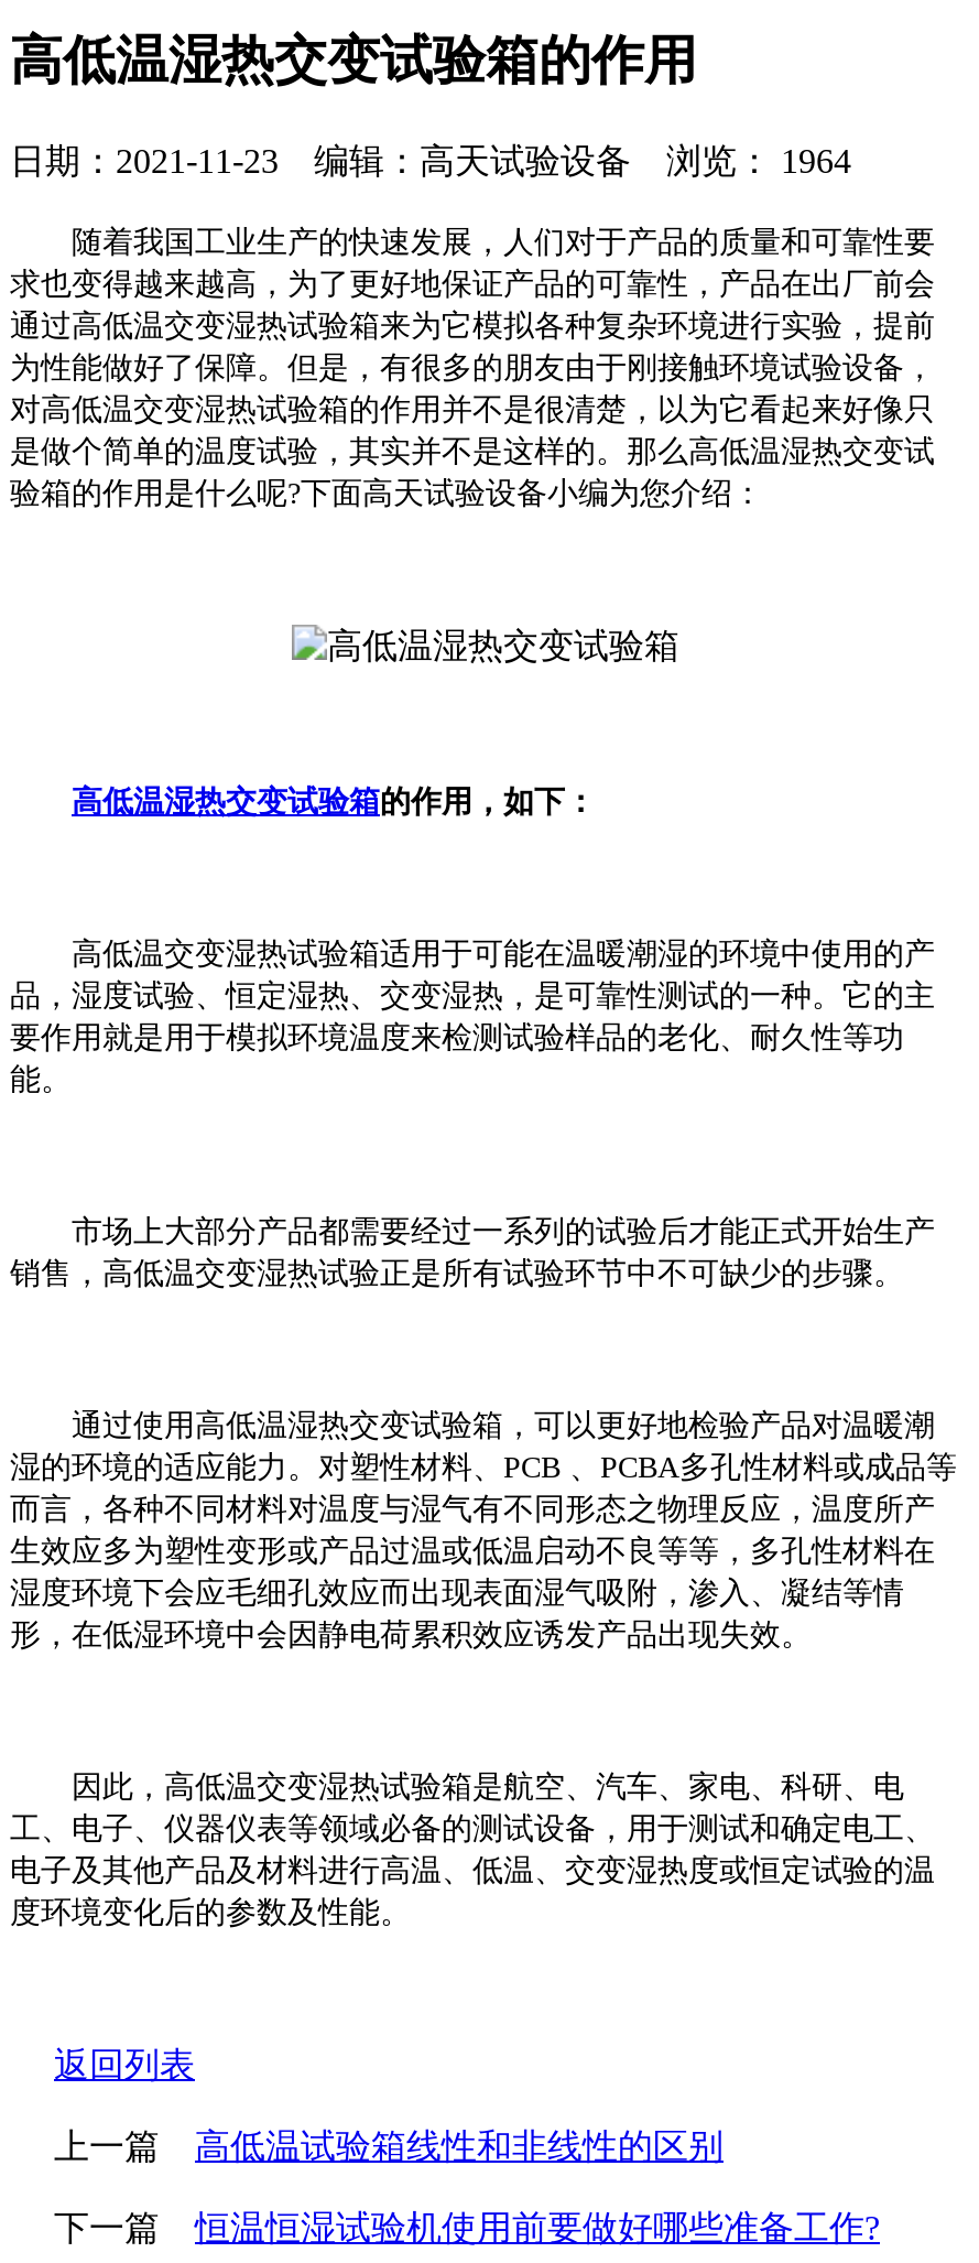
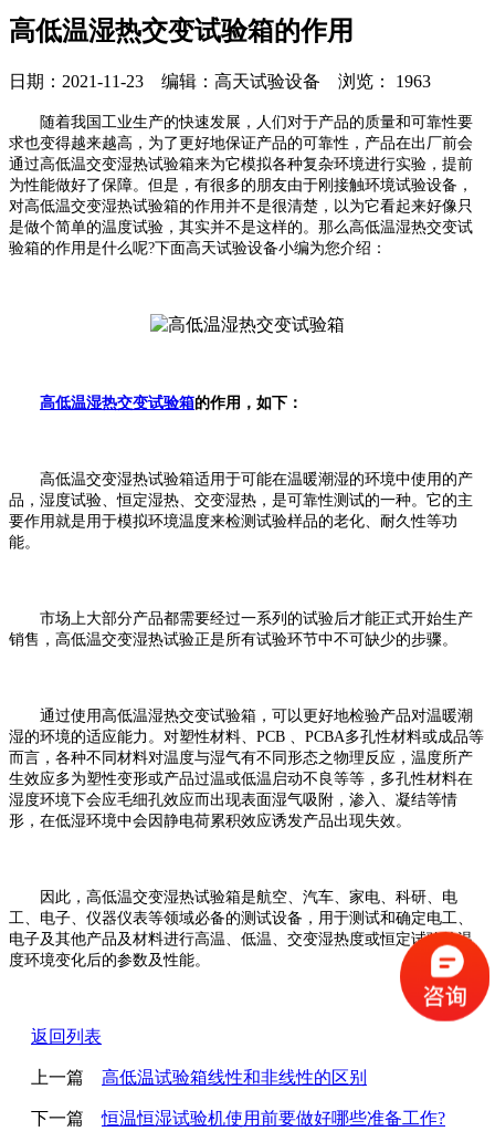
[10,142,851,179] 日期：2021-11-23 编辑：高天试验设备 浏览：1964 -> [9,72,431,90] 日期：2021-11-23 编辑：高天试验设备 浏览：1963
none -> [399,944,491,1023] [image]

